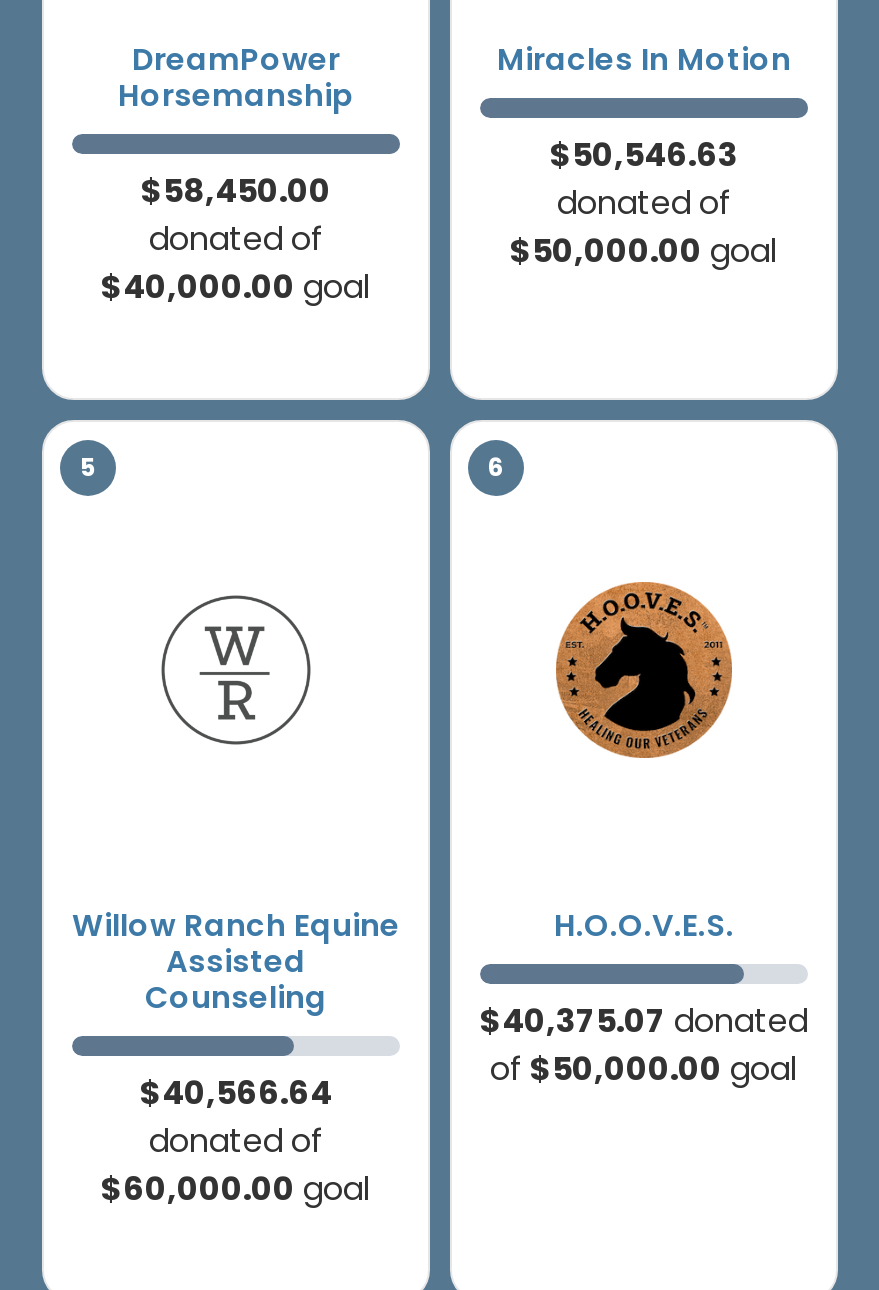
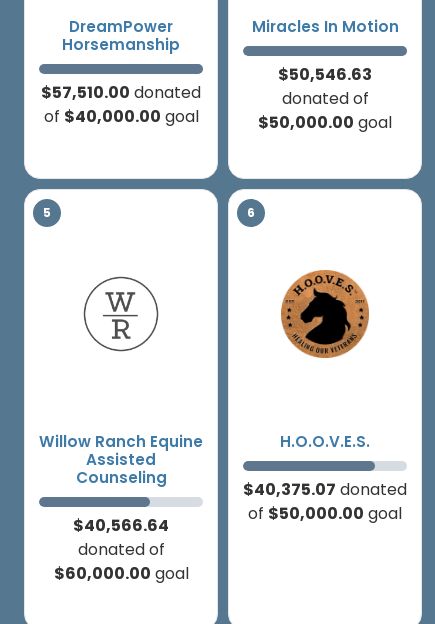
[101,165,371,317] $58,450.00 | donated of | $40,000.00 goal -> [41,80,201,132] $57,510.00 donated | of $40,000.00 goal

